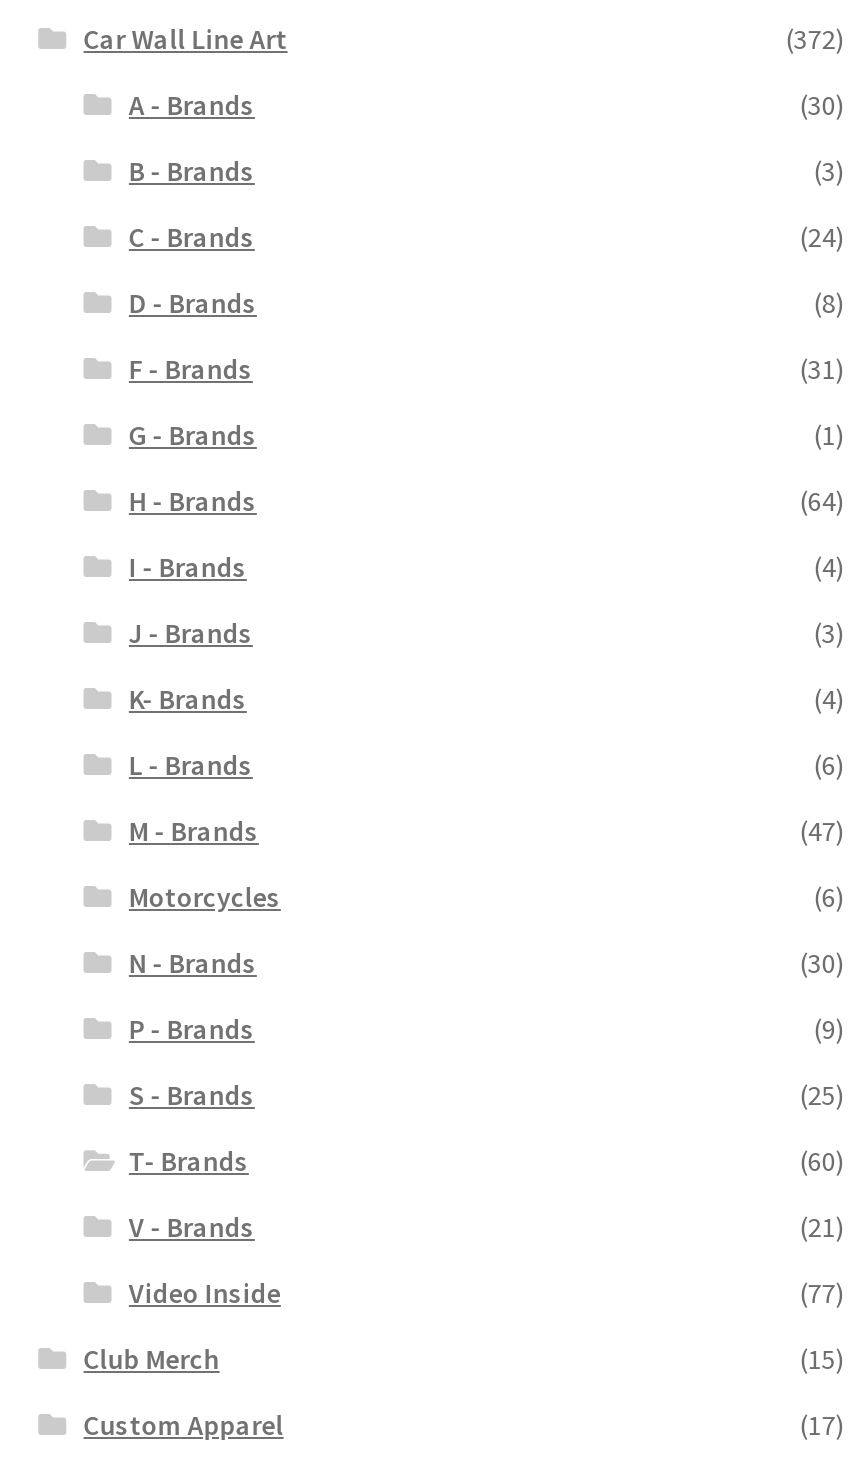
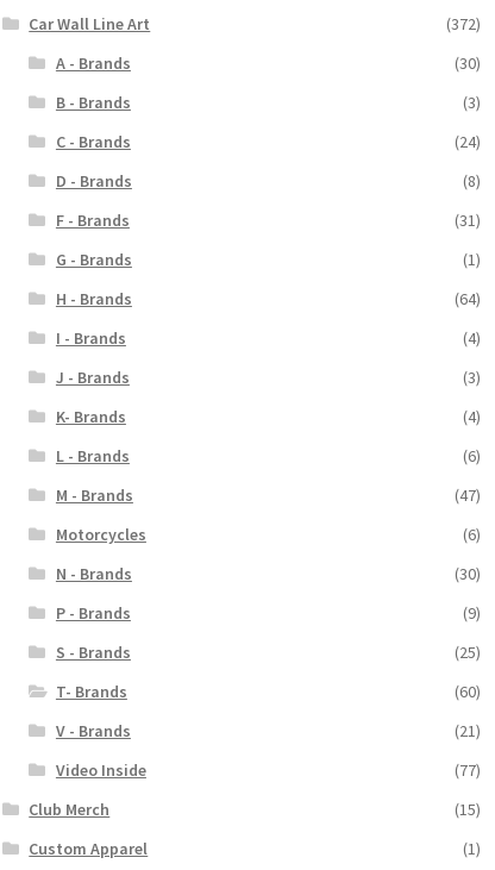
[800,1406,844,1442] (17) -> [463,838,481,859] (1)

